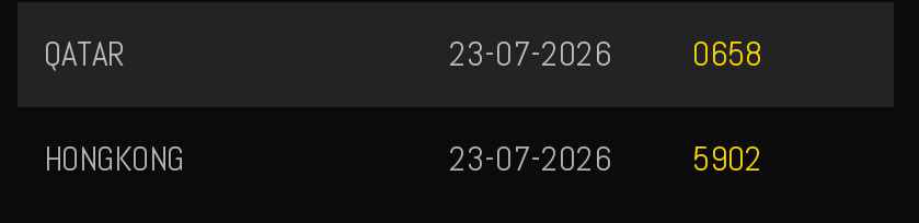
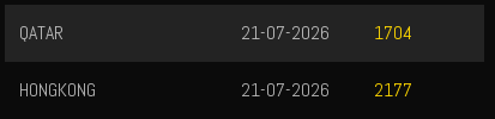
[449,32,611,76] 23-07-2026 -> [241,21,330,45] 21-07-2026
[692,33,762,77] 0658 -> [374,22,412,45] 1704
[449,137,611,181] 23-07-2026 -> [241,78,330,102] 21-07-2026
[692,138,762,182] 5902 -> [374,79,412,103] 2177

